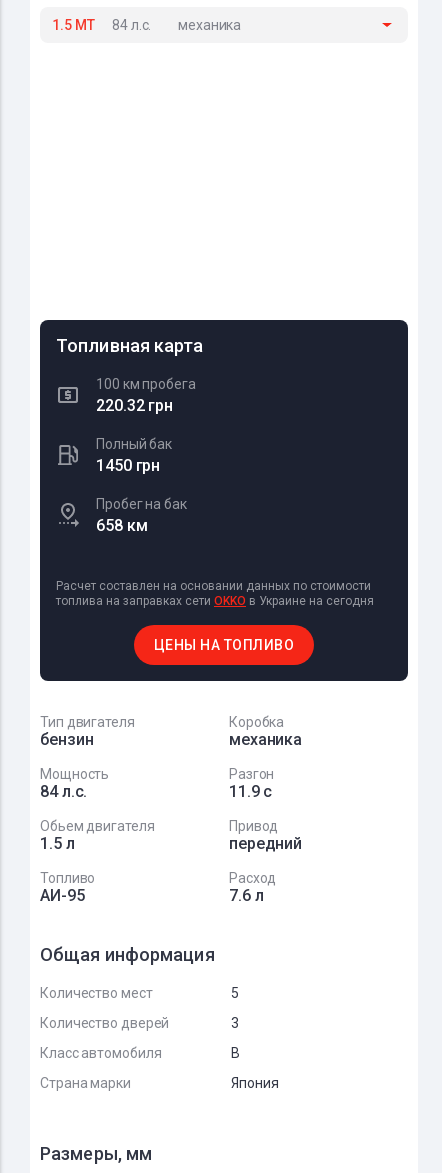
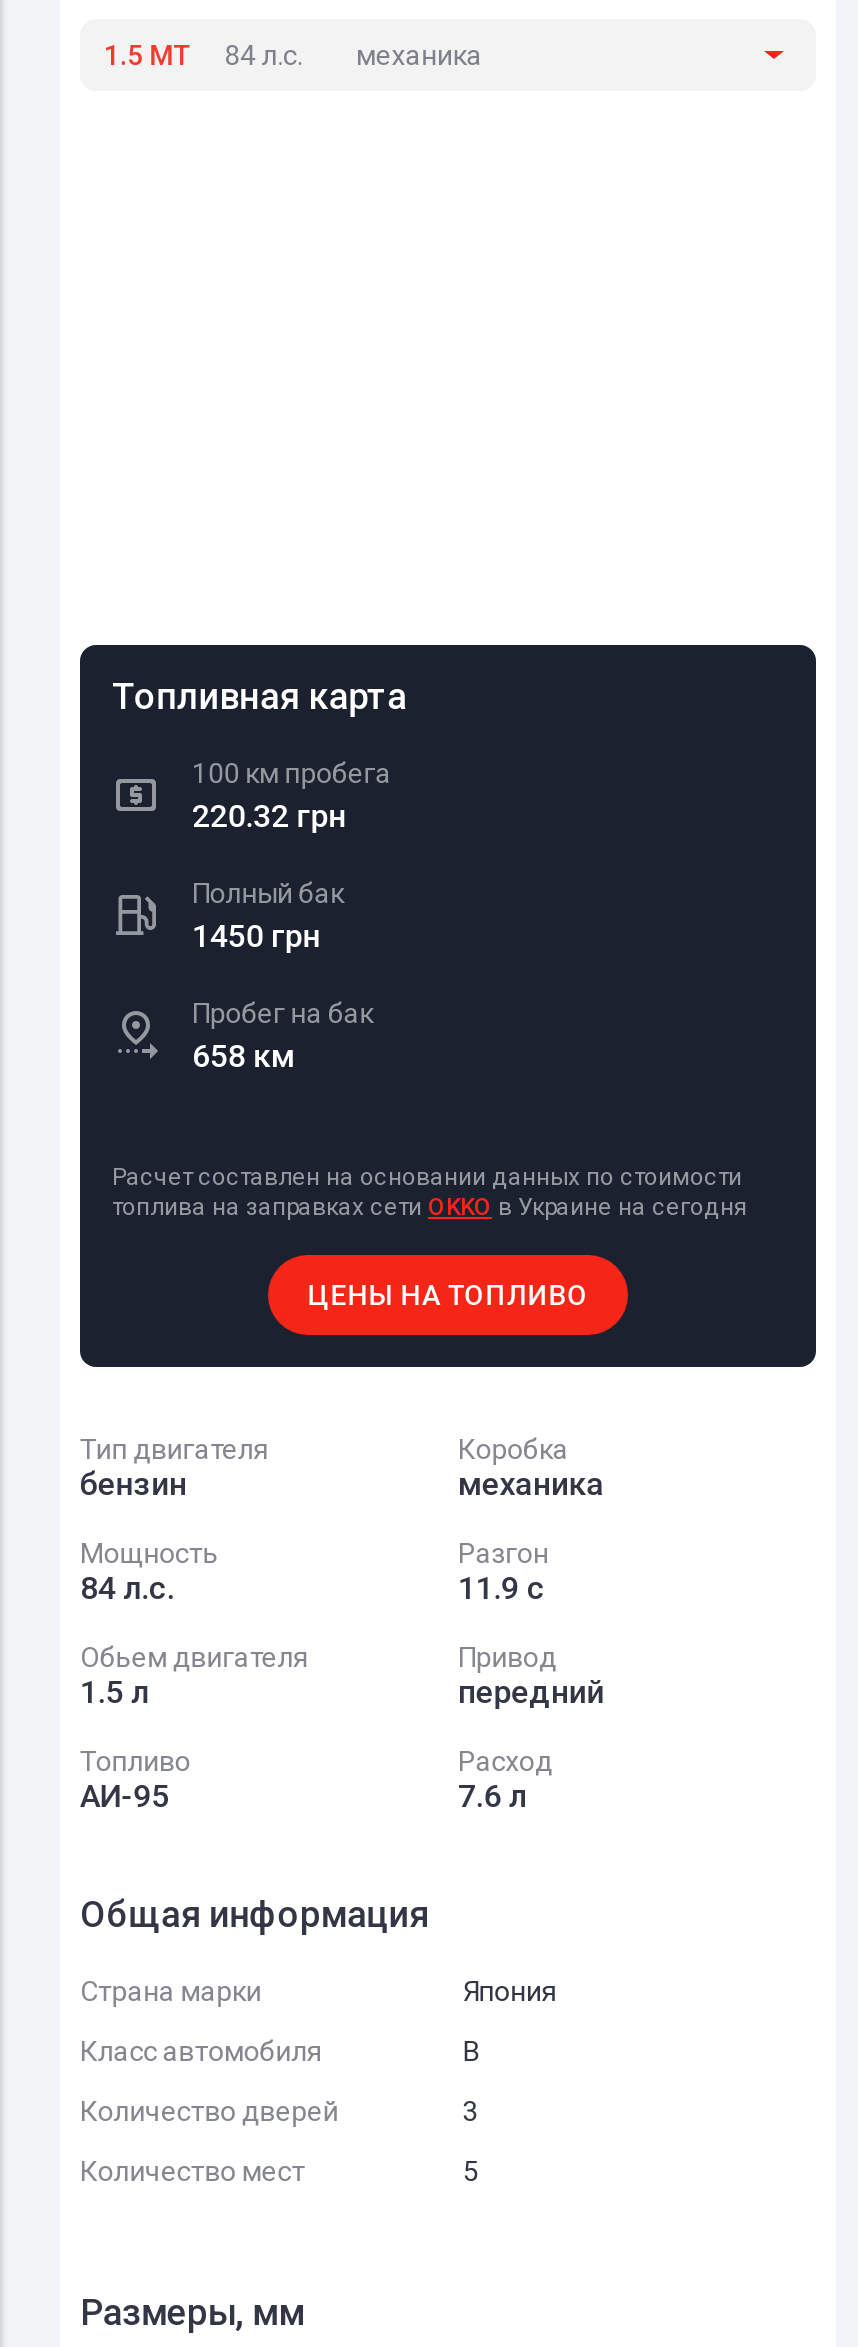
moved [40,985,239,1001] -> [80,2155,479,2187]: Количество мест | 5
moved [40,1015,279,1091] -> [80,1975,558,2127]: Количество дверей | 3 | Класс автомобиля | B | Страна марки | Япония

